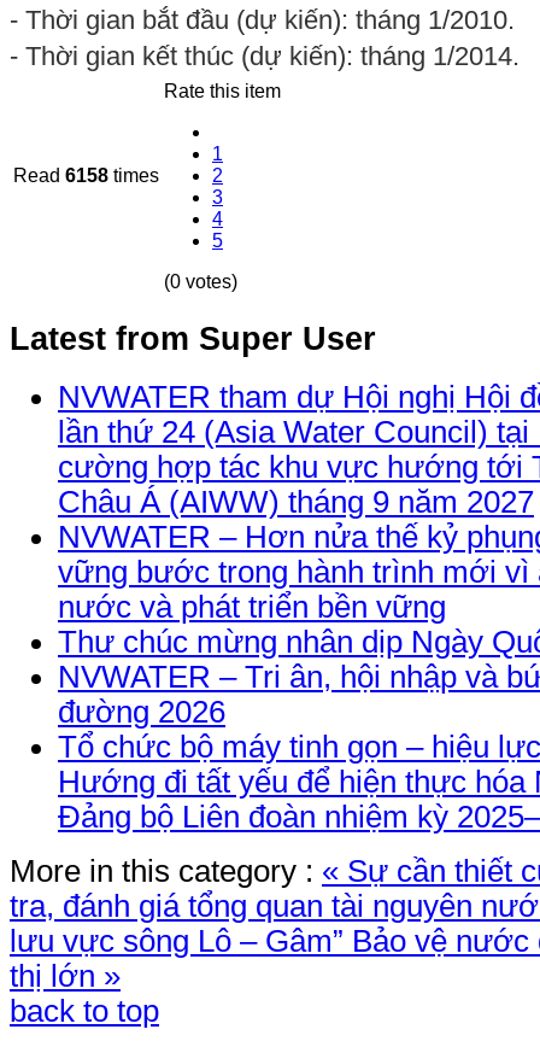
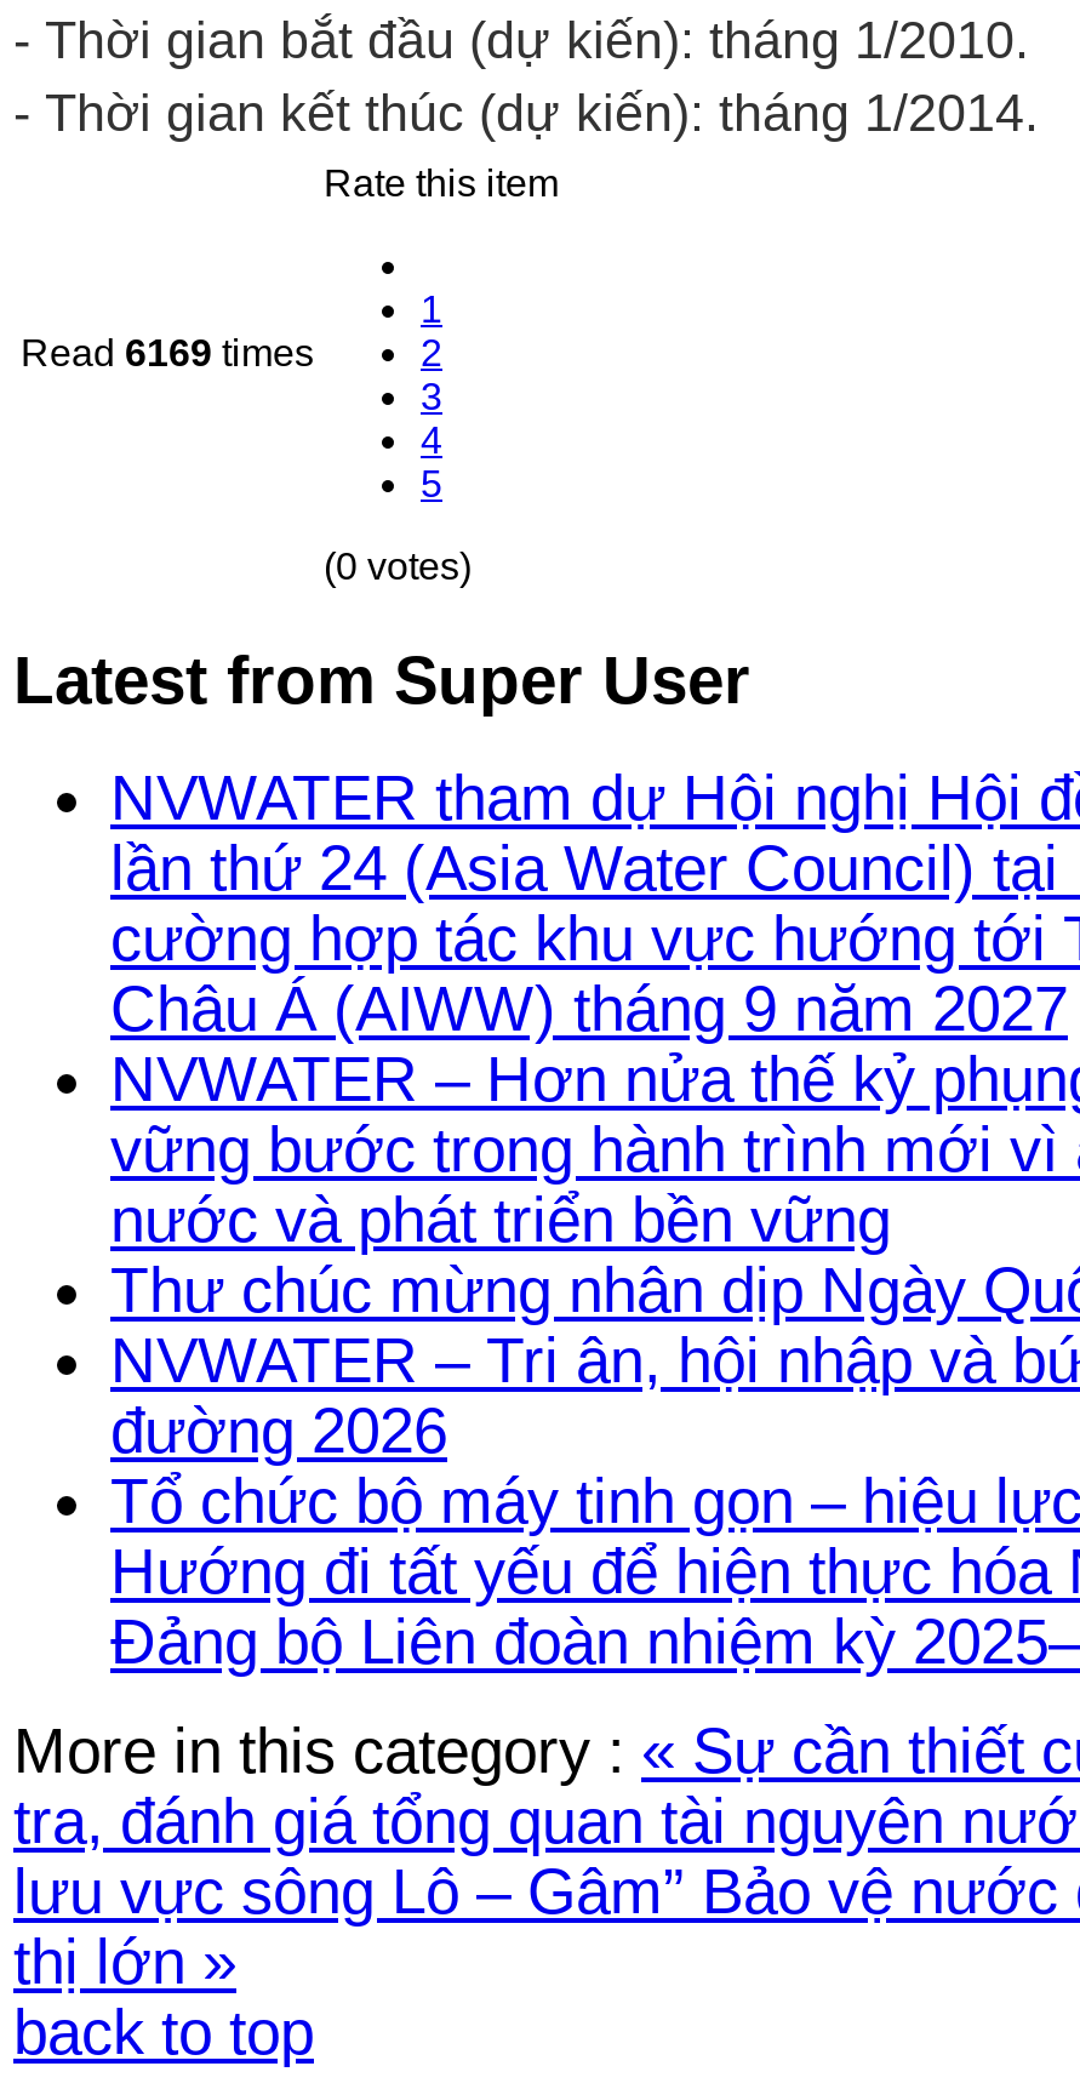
[13,165,159,186] Read 6158 times -> [21,332,314,373] Read 6169 times

